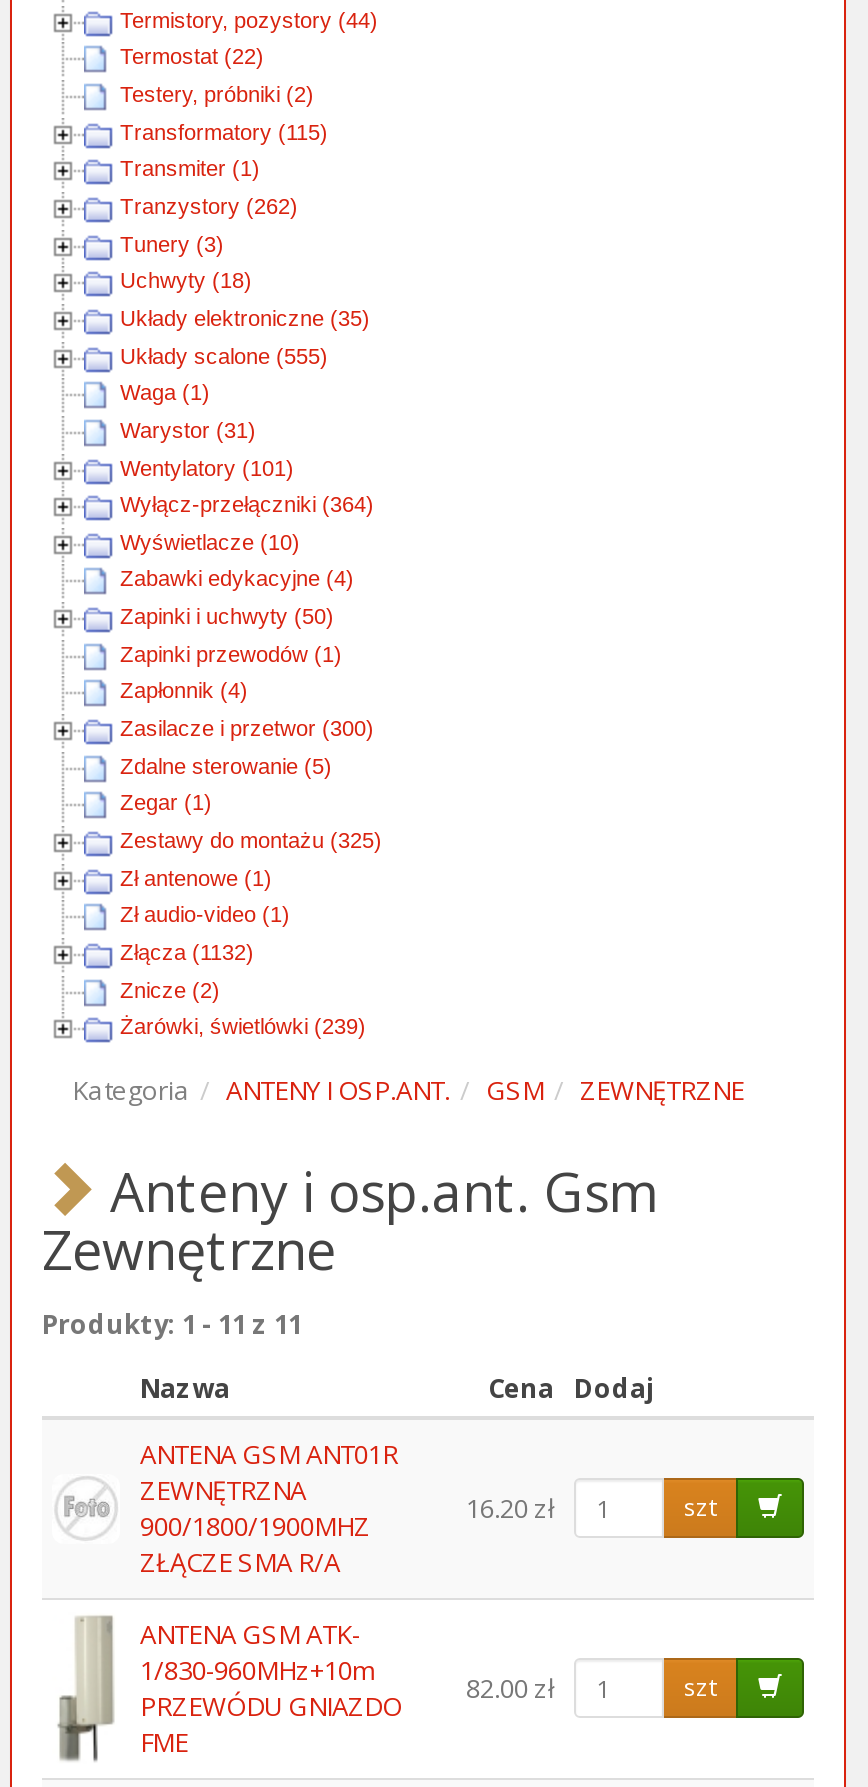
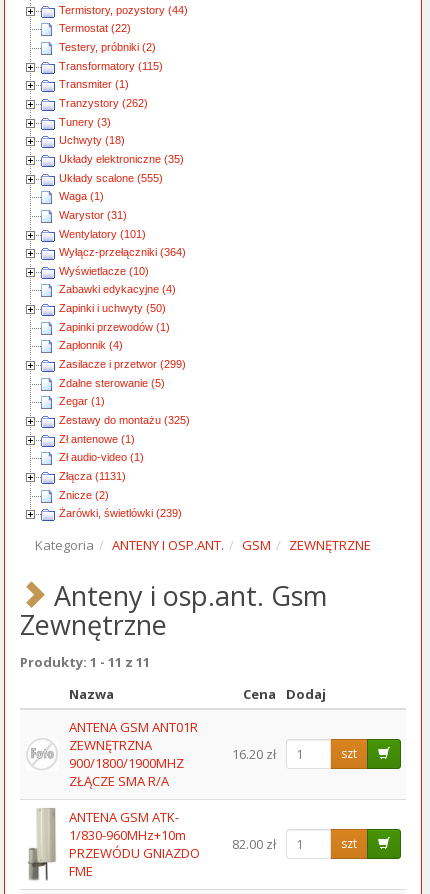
[120,716,374,740] Zasilacze i przetwor (300) -> [59,358,186,370] Zasilacze i przetwor (299)
[120,940,254,964] Złącza (1132) -> [59,470,126,482] Złącza (1131)

